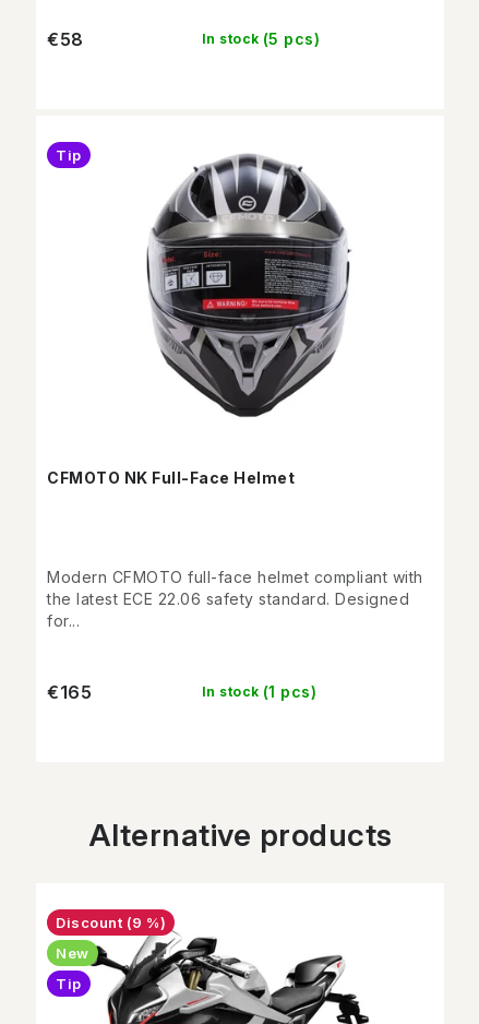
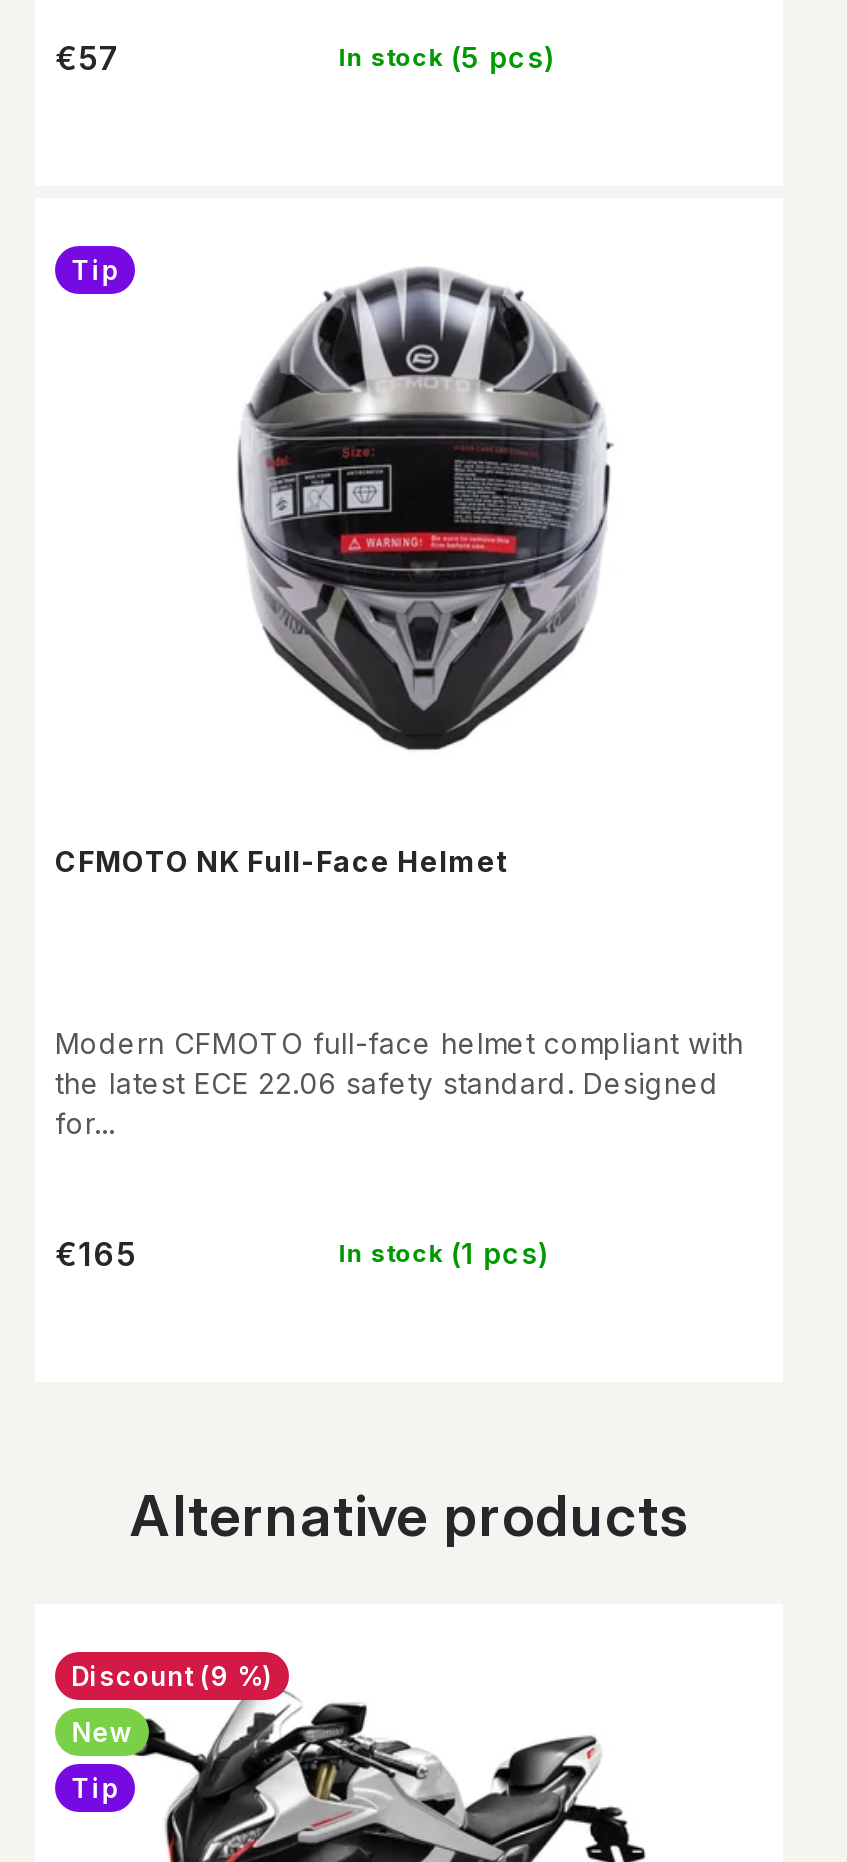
[47,28,83,50] €58 -> [55,38,120,78] €57

